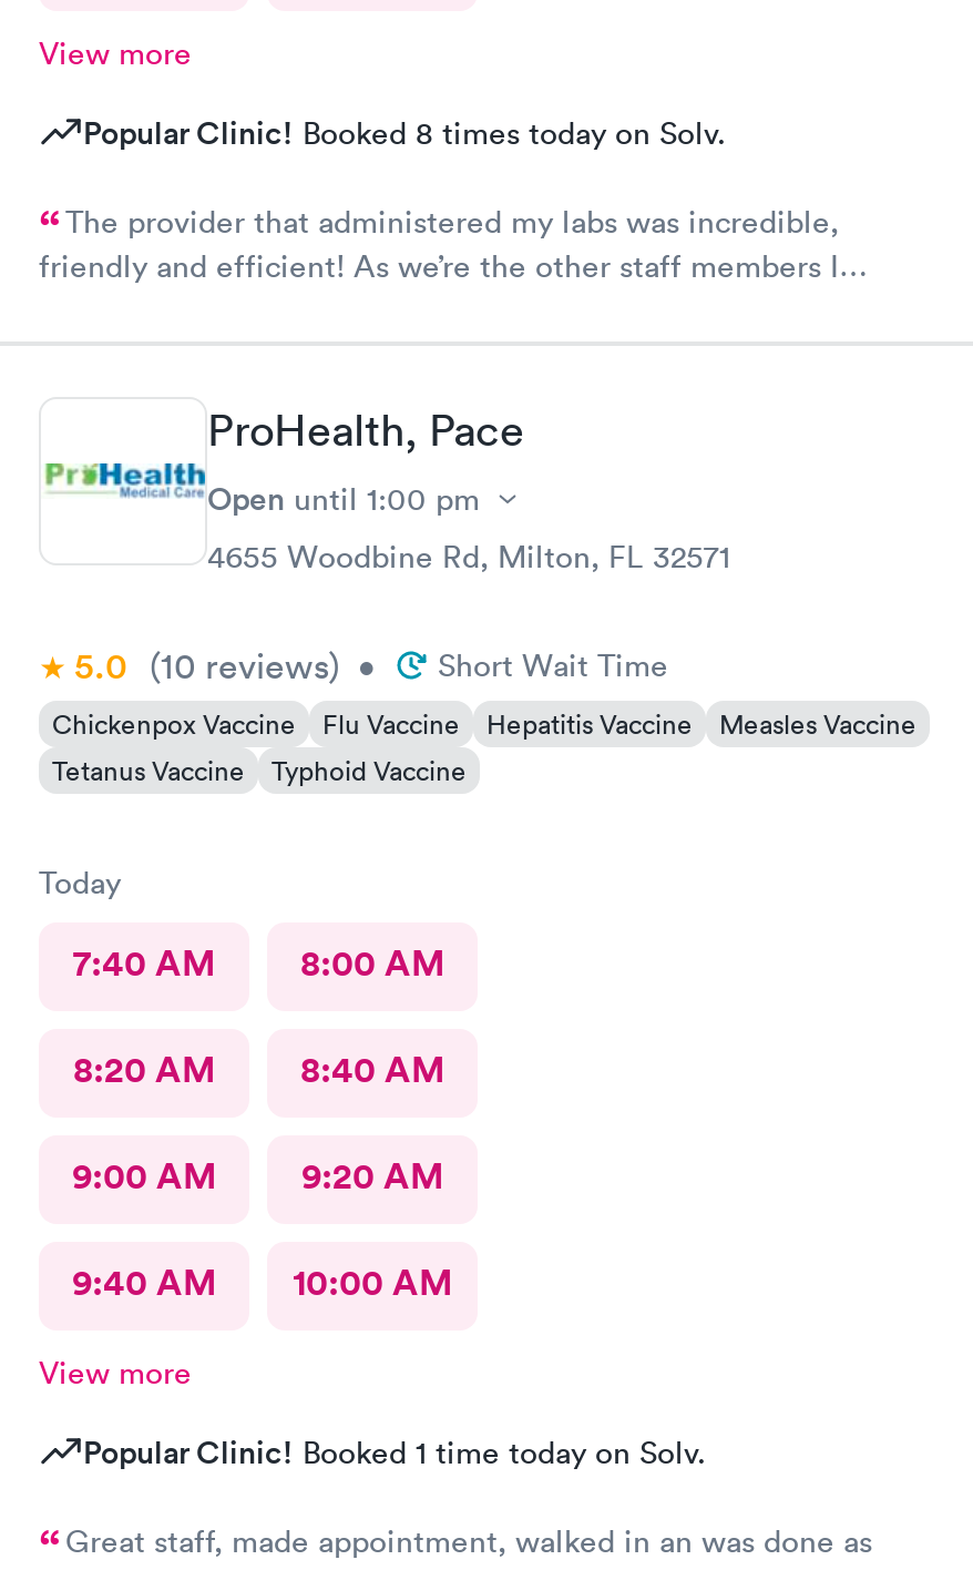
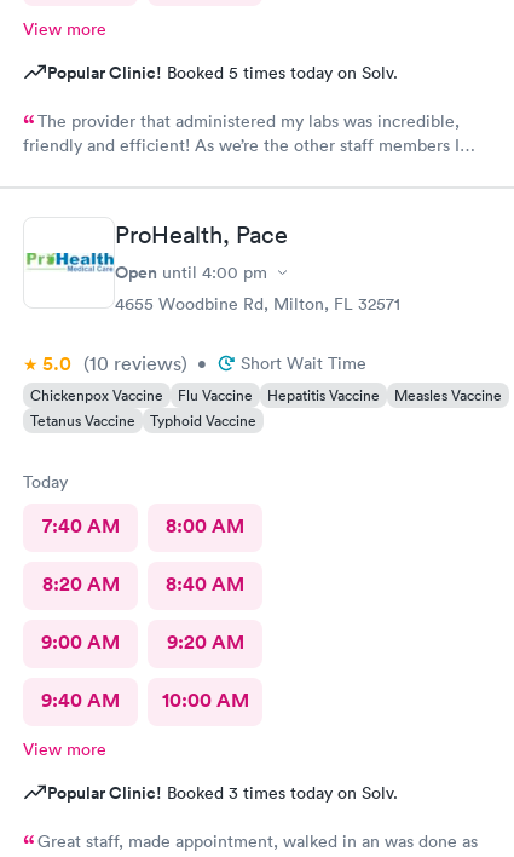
[83,110,726,154] Popular Clinic! Booked 8 times today on Solv. -> [47,60,398,84] Popular Clinic! Booked 5 times today on Solv.
[207,477,480,521] Open until 1:00 pm -> [115,260,267,284] Open until 4:00 pm
[83,1430,706,1475] Popular Clinic! Booked 1 time today on Solv. -> [47,781,398,805] Popular Clinic! Booked 3 times today on Solv.

